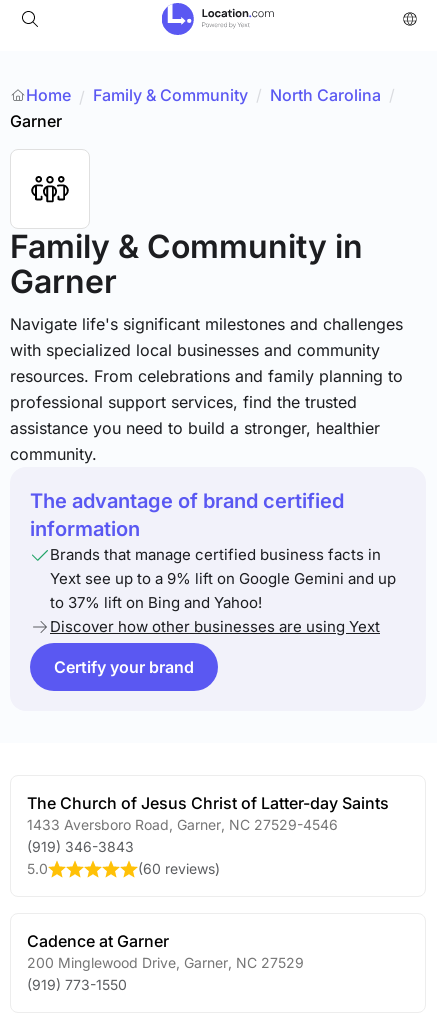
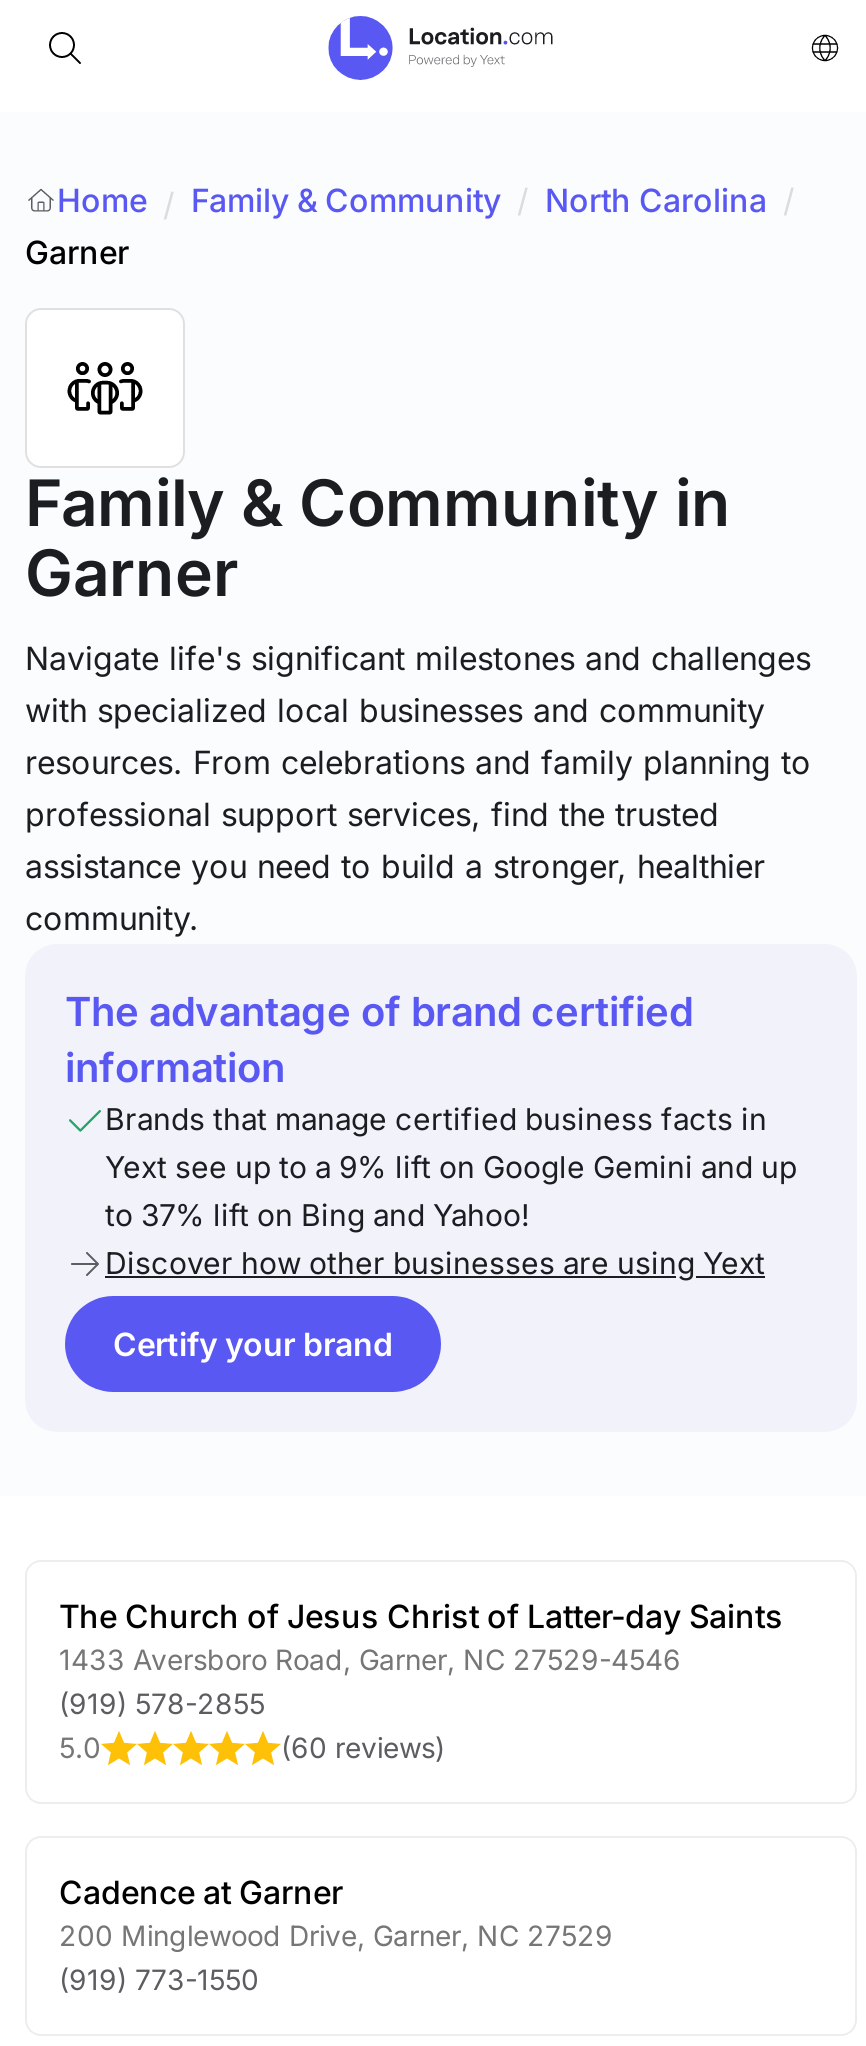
[27,838,134,855] (919) 346-3843 -> [59,1686,265,1720] (919) 578-2855

